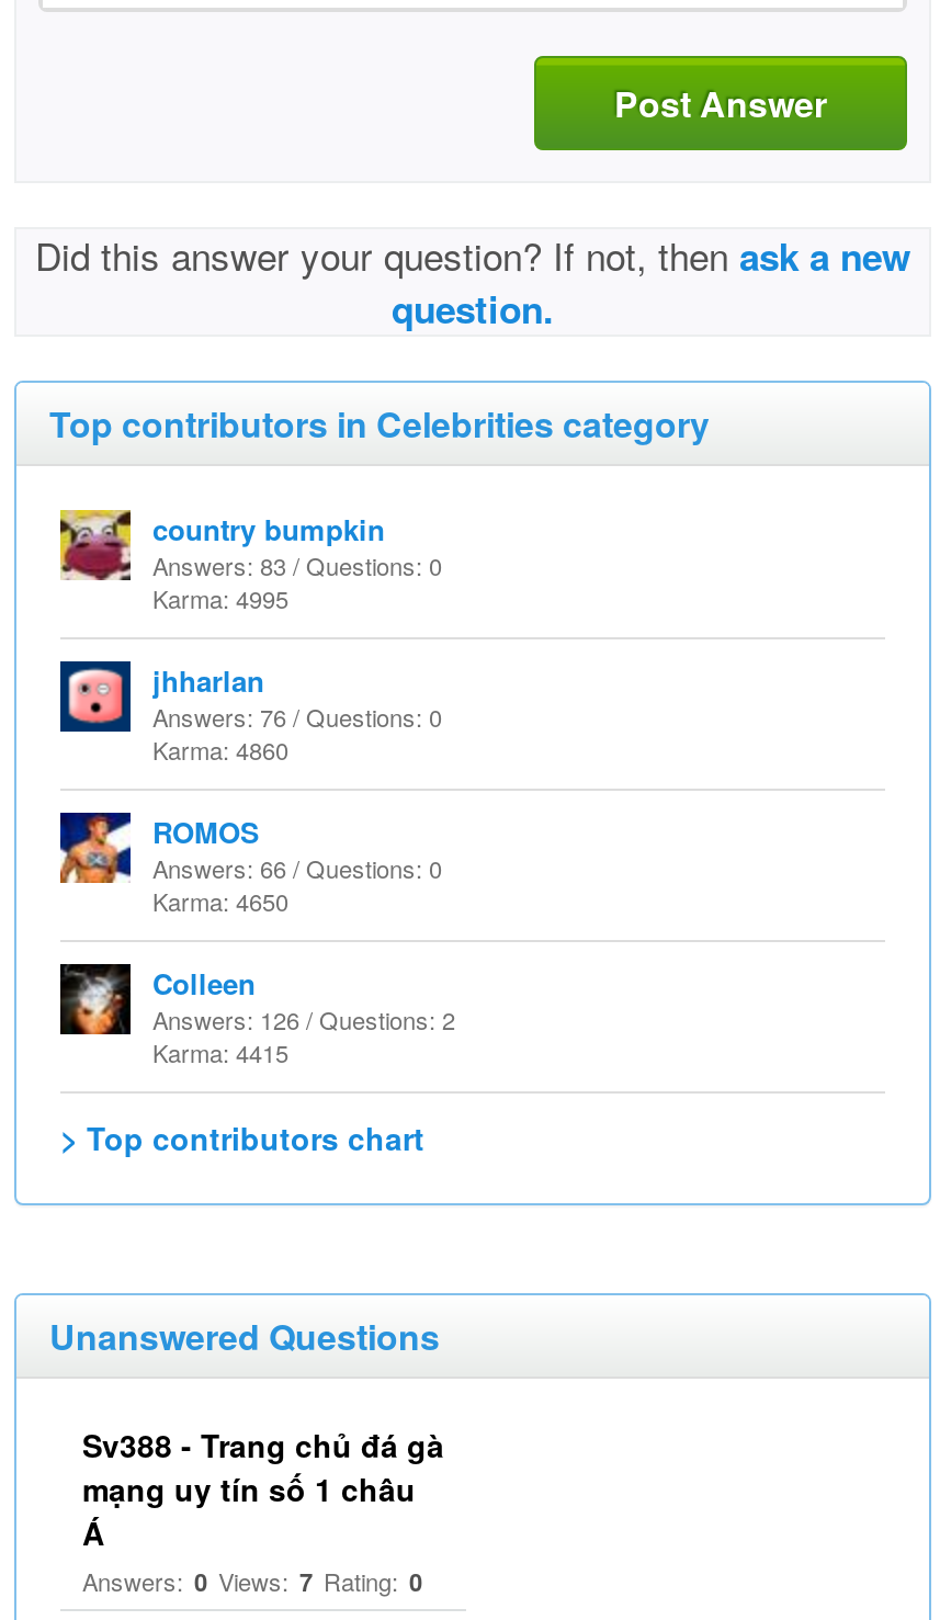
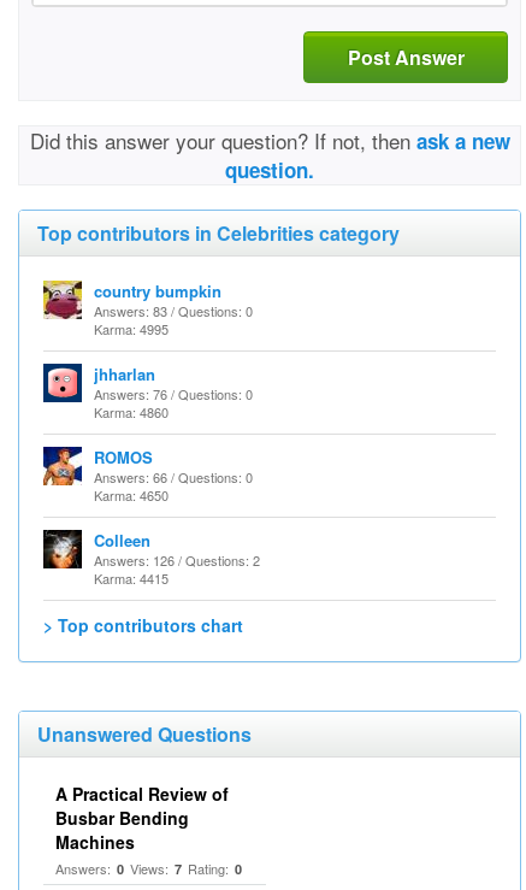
[82,1423,444,1554] Sv388 - Trang chủ đá gà | mạng uy tín số 1 châu | Á -> [55,782,229,854] A Practical Review of | Busbar Bending | Machines

